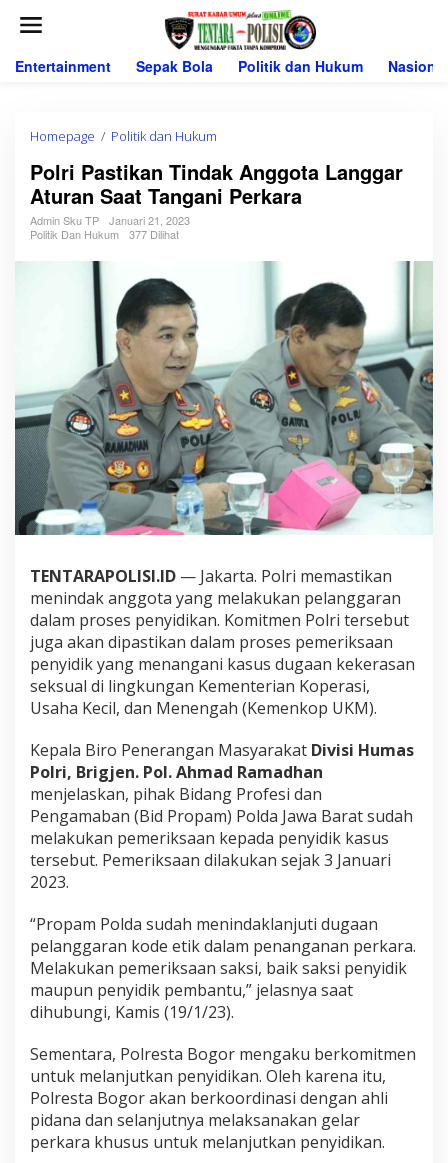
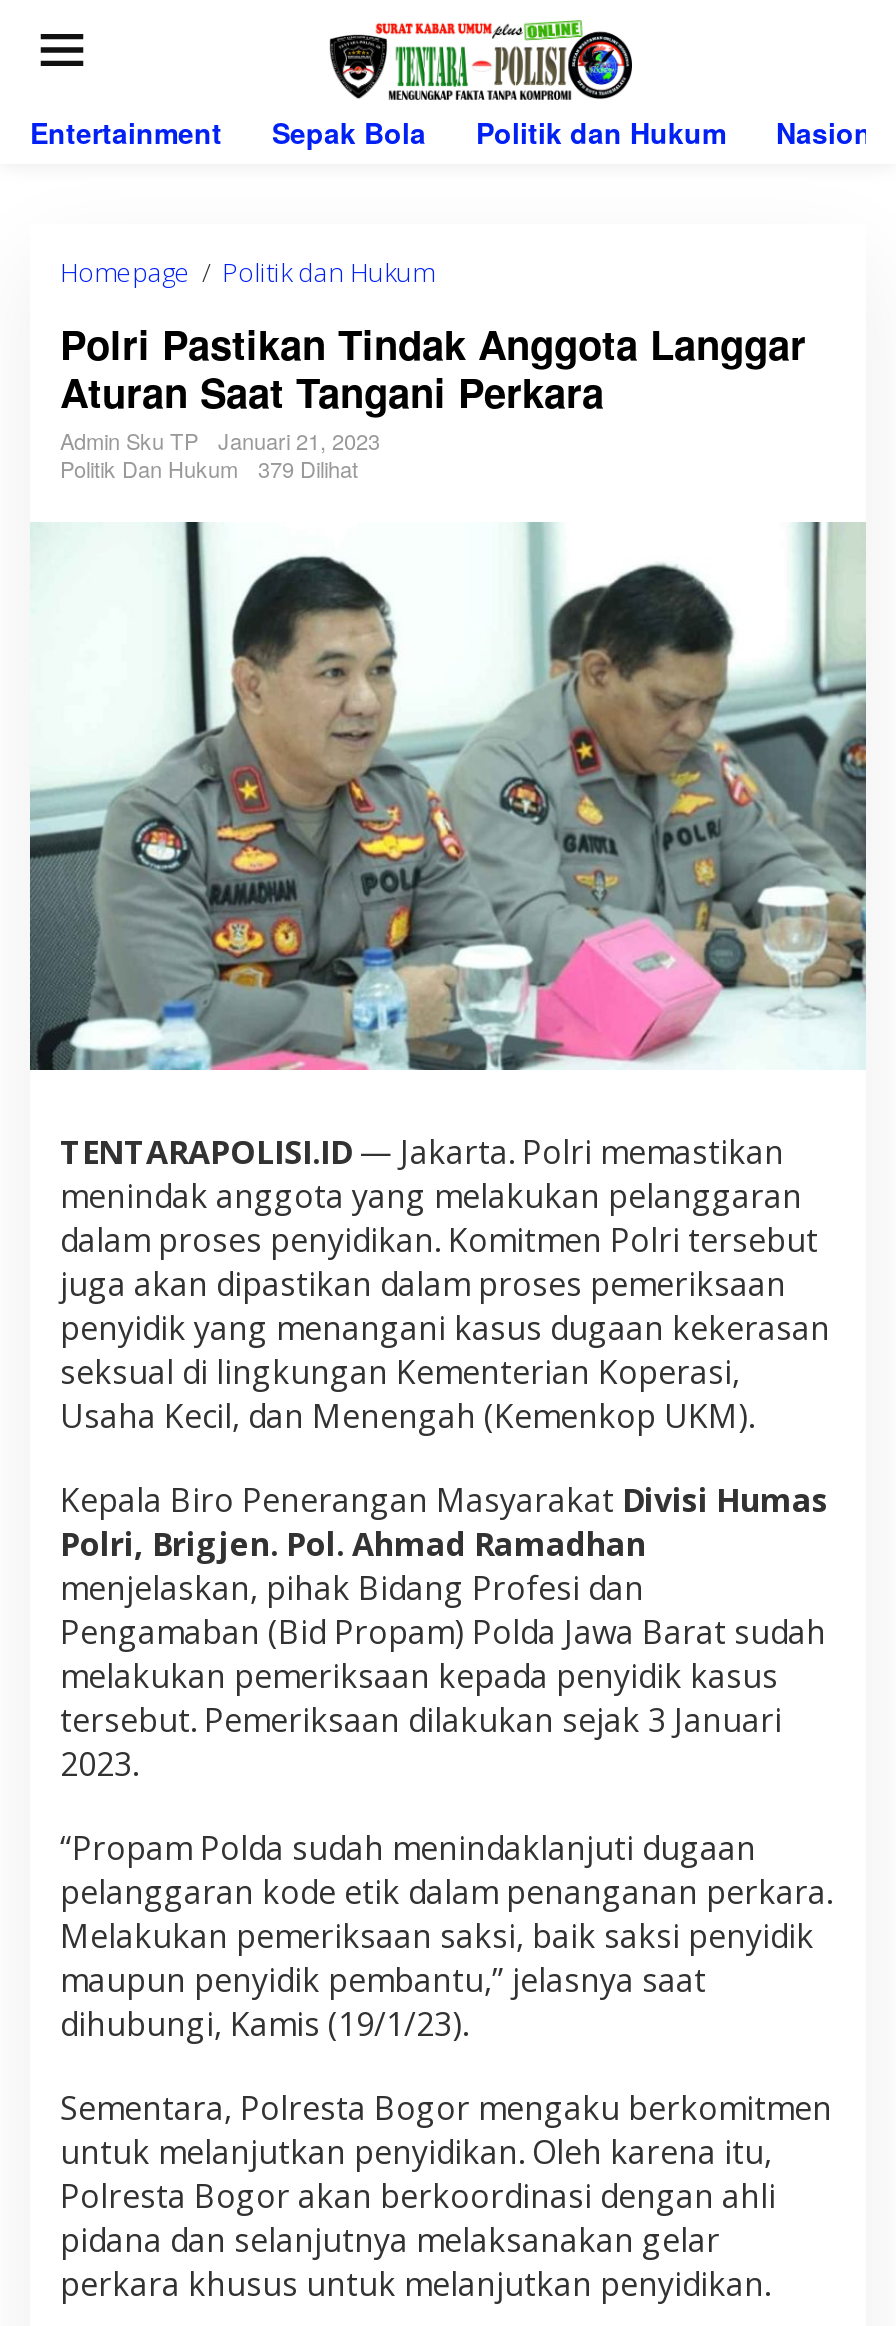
[129,226,179,242] 377 Dilihat -> [258,452,358,484] 379 Dilihat

